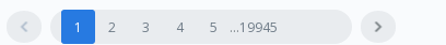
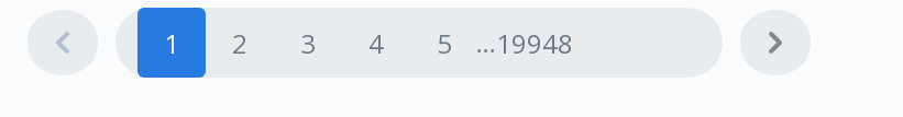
[74,18,278,36] 1 2 3 4 5 19945 -> [164,24,573,61] 1 2 3 4 5 19948

